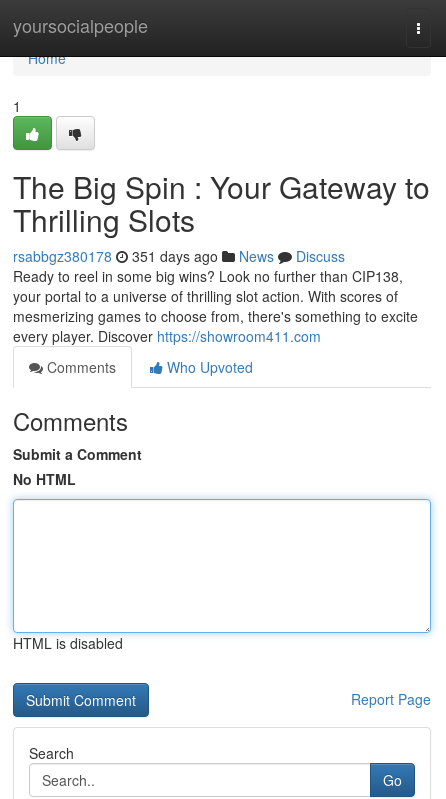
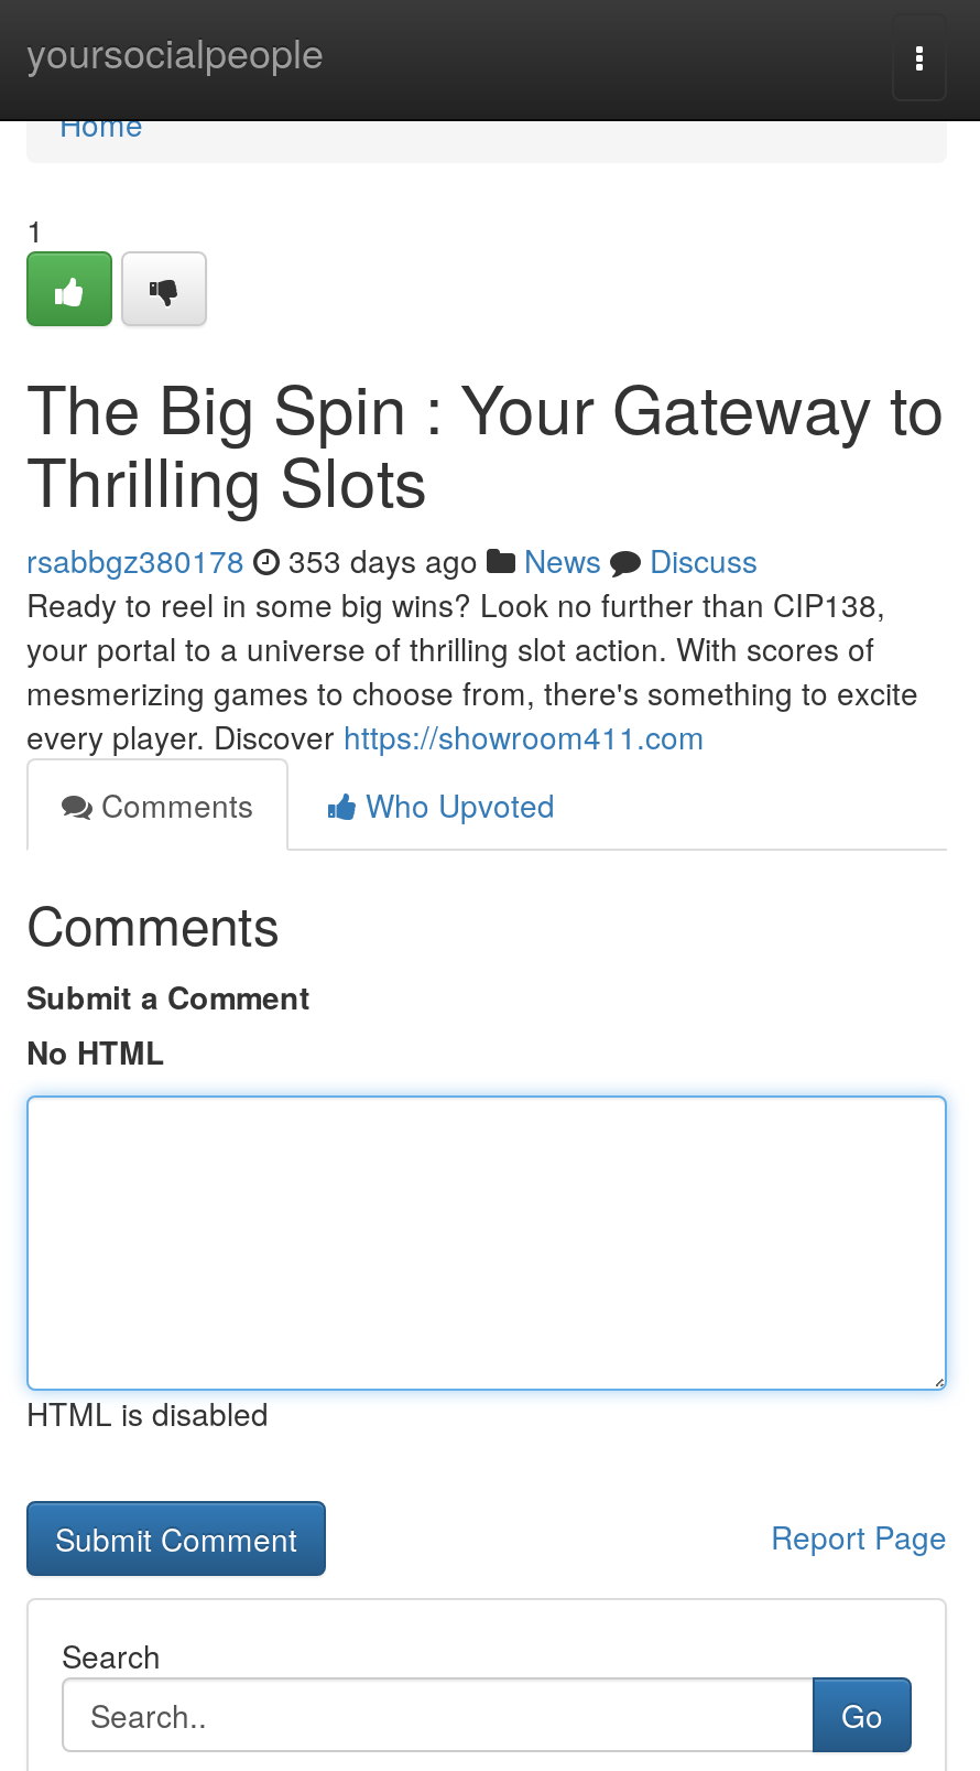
[13,246,345,266] rsabbgz380178 351 days ago News Discuss -> [26,538,758,582] rsabbgz380178 353 days ago News Discuss

